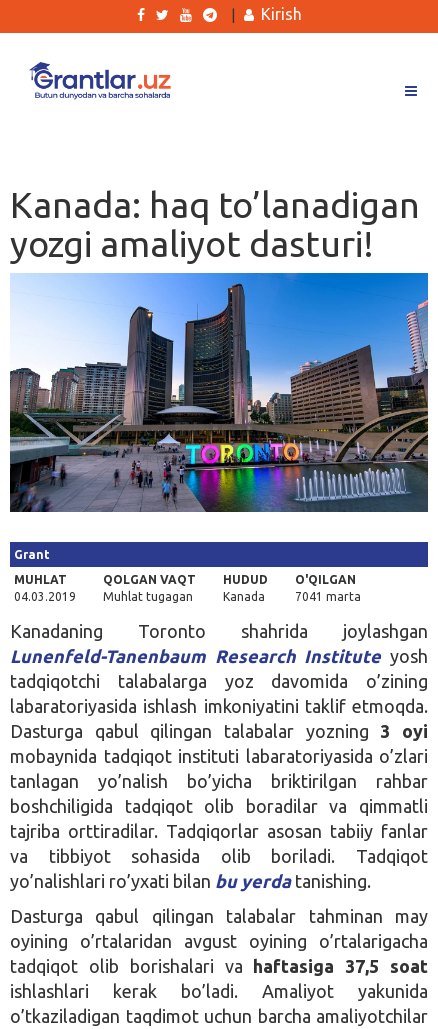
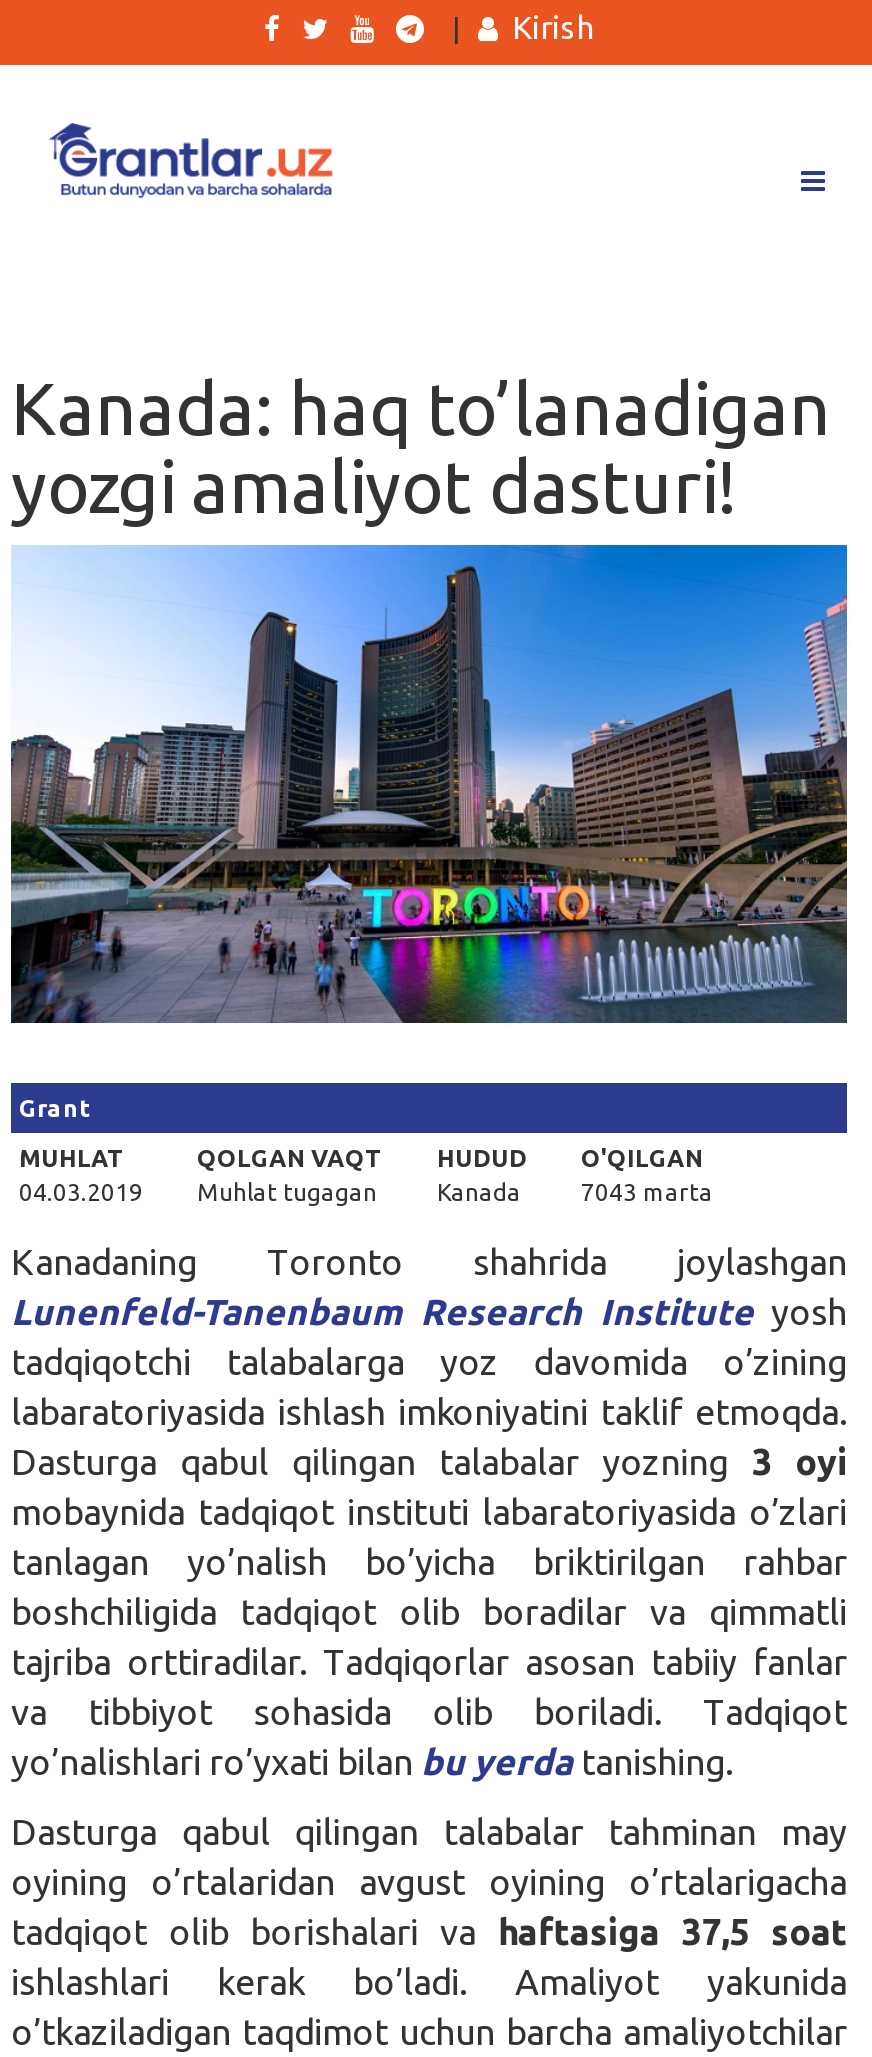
[295,590,361,603] 7041 marta -> [581,1179,713,1205] 7043 marta

